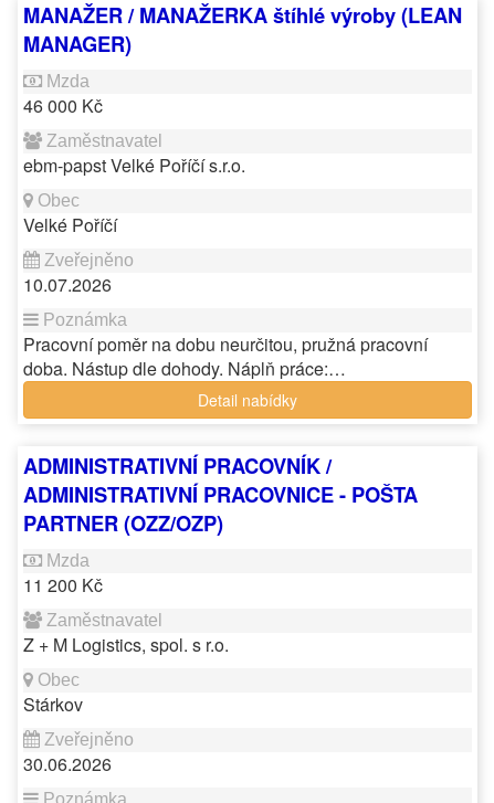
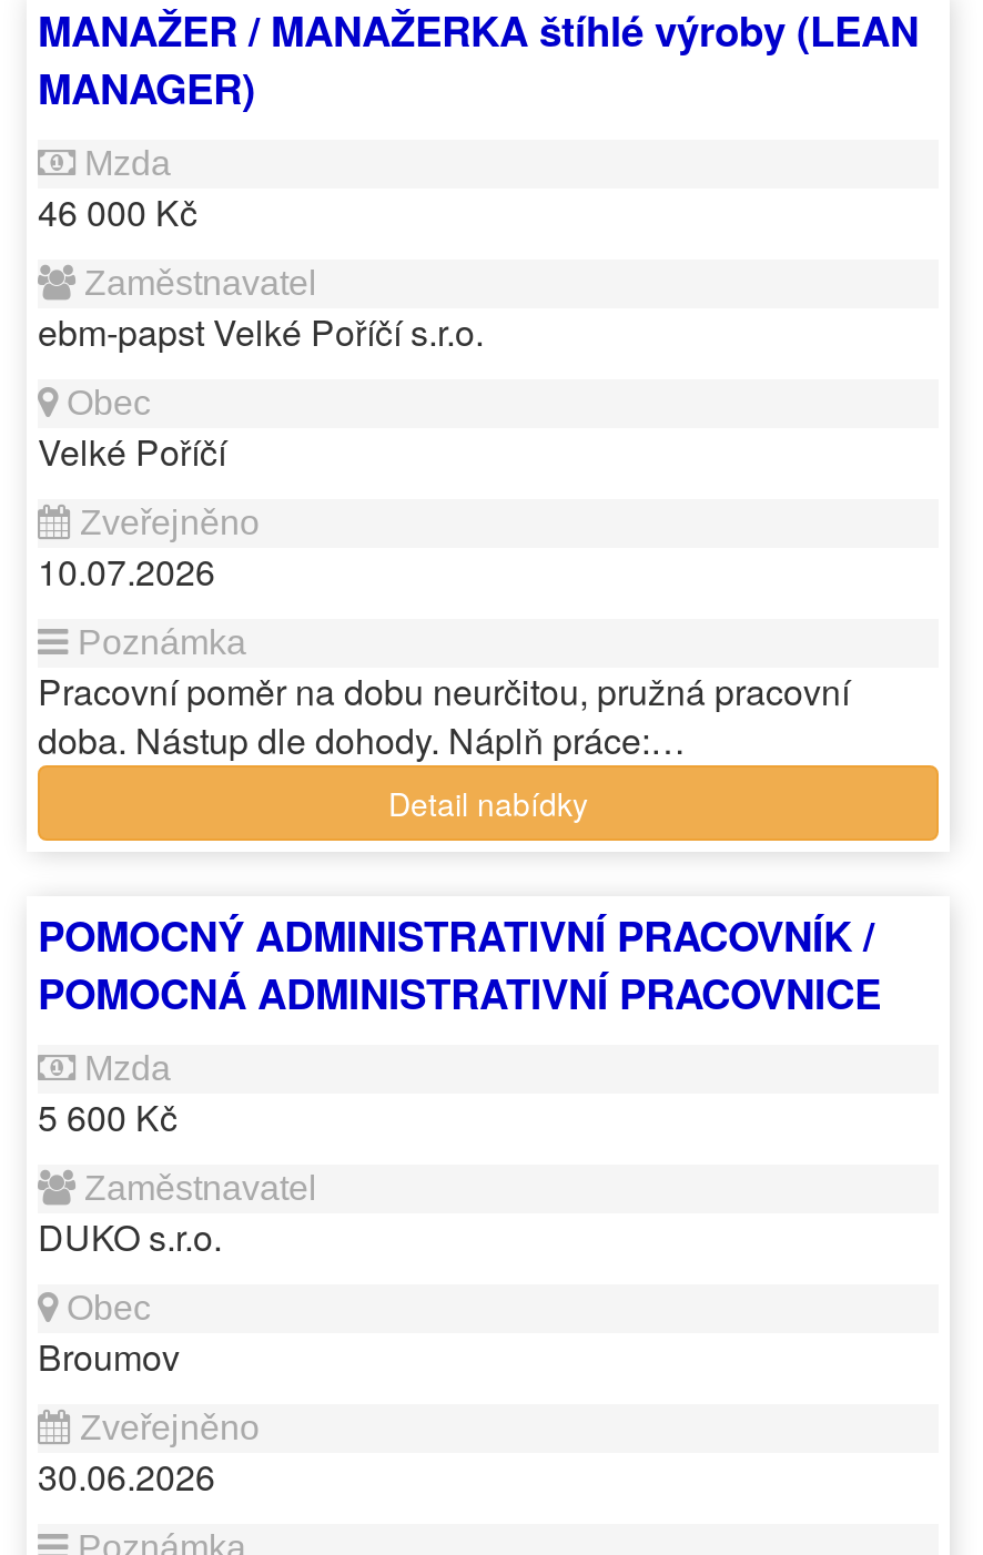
[23,451,418,538] ADMINISTRATIVNÍ PRACOVNÍK / | ADMINISTRATIVNÍ PRACOVNICE - POŠTA | PARTNER (OZZ/OZP) -> [38,905,881,1023] POMOCNÝ ADMINISTRATIVNÍ PRACOVNÍK / | POMOCNÁ ADMINISTRATIVNÍ PRACOVNICE
[23,572,103,598] 11 200 Kč -> [38,1091,178,1142] 5 600 Kč
[23,632,229,657] Z + M Logistics, spol. s r.o. -> [38,1211,222,1262] DUKO s.r.o.
[23,691,83,717] Stárkov -> [38,1331,180,1382] Broumov

